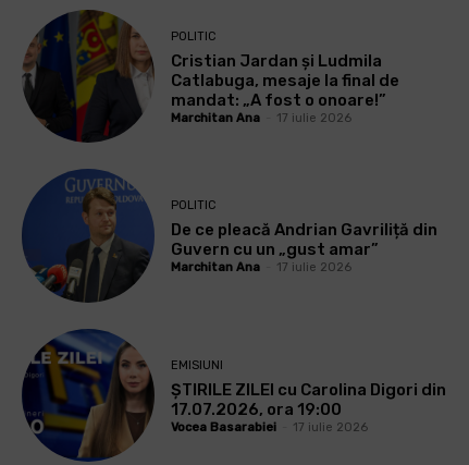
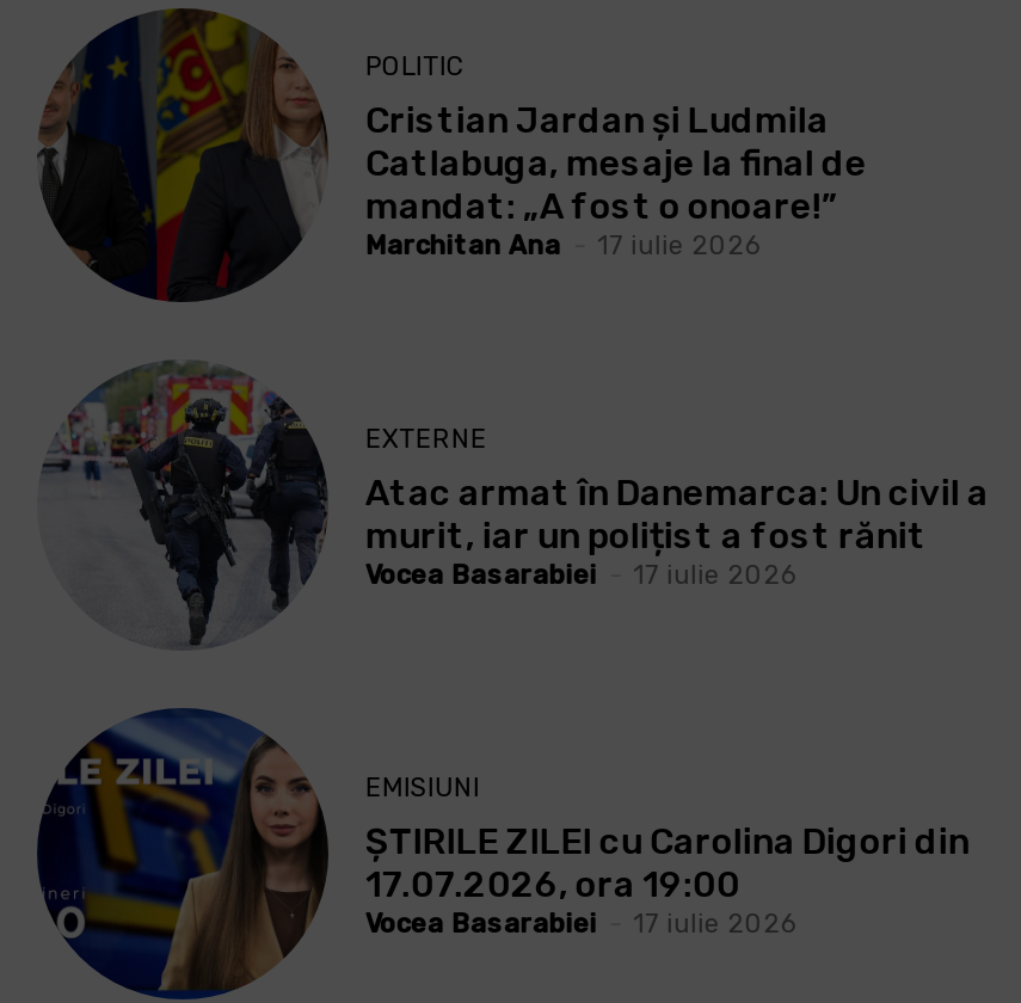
[21,168,438,303] [image] | POLITIC | De ce pleacă Andrian Gavriliță din | Guvern cu un „gust amar” | Marchitan Ana - 17 iulie 2026 -> [37,358,989,650] [image] | EXTERNE | Atac armat în Danemarca: Un civil a | murit, iar un polițist a fost rănit | Vocea Basarabiei - 17 iulie 2026

